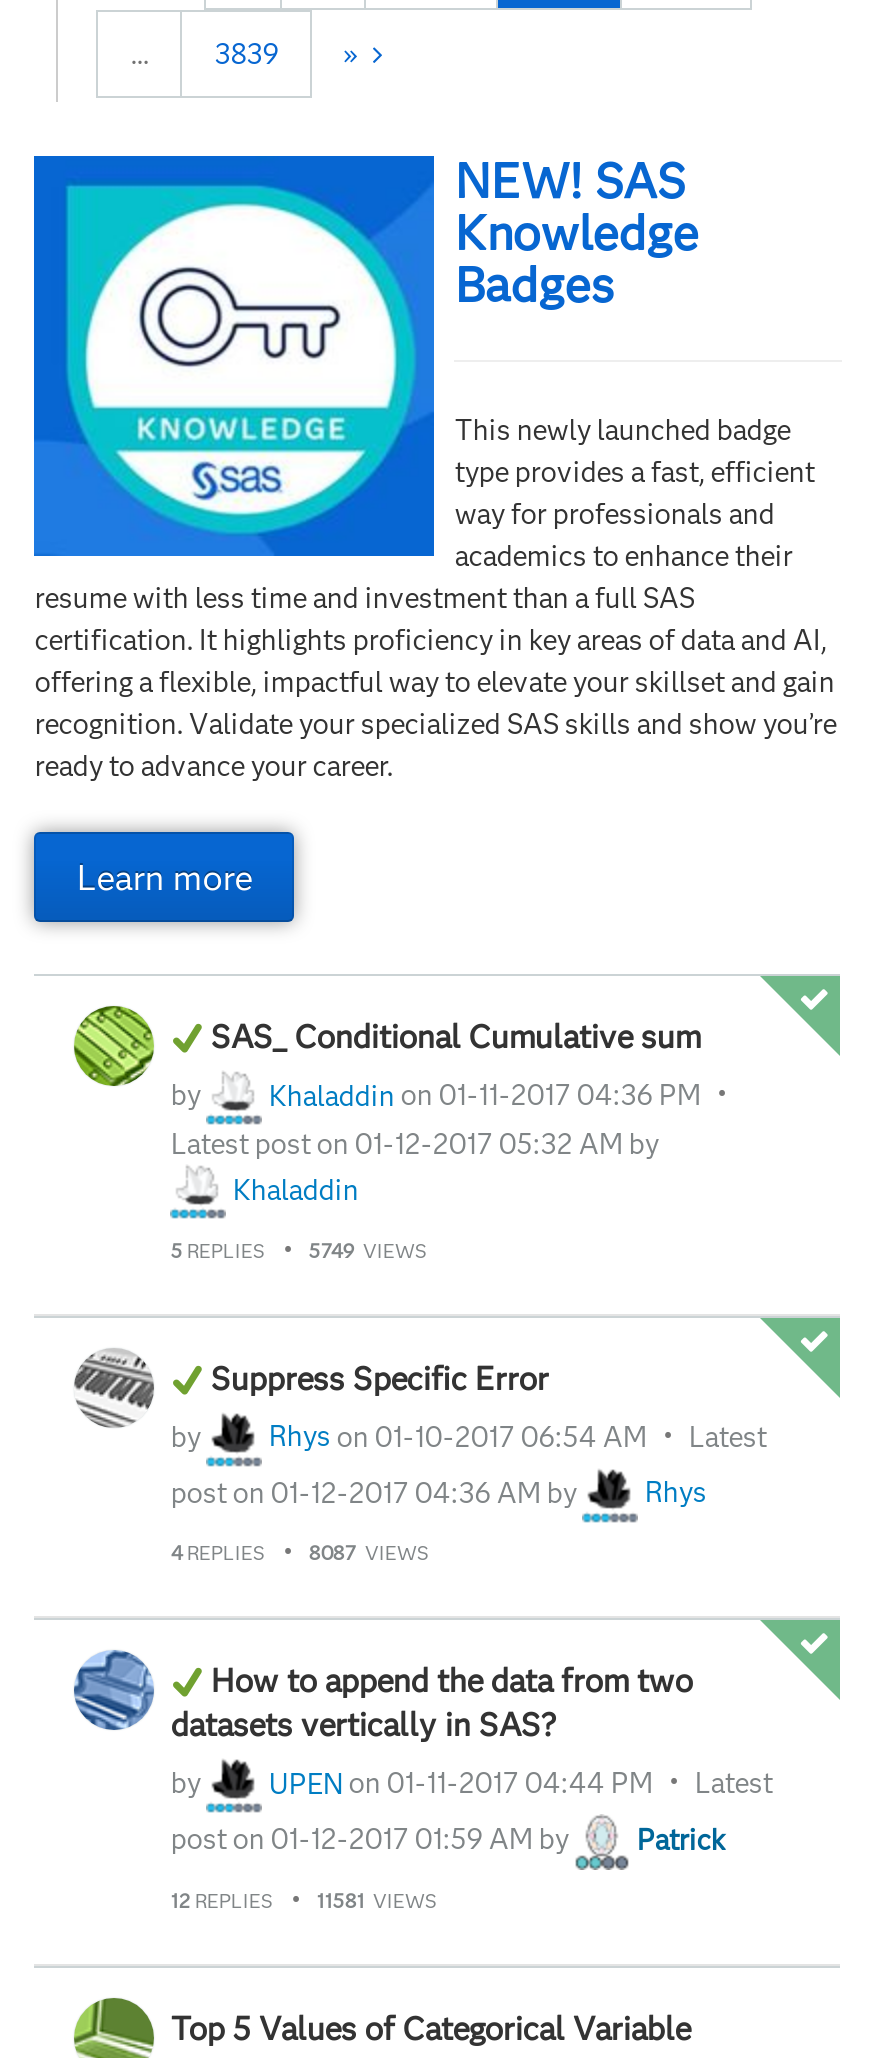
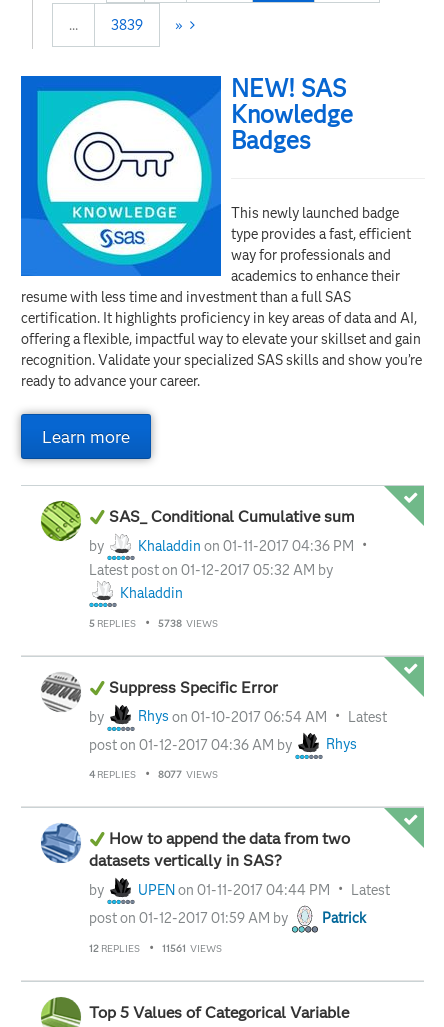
[171,1237,427,1263] 5 REPLIES 5749 VIEWS -> [89,616,218,629] 5 REPLIES 5738 VIEWS
[171,1540,429,1566] 4 REPLIES 8087 VIEWS -> [89,768,218,781] 4 REPLIES 8077 VIEWS
[171,1887,437,1913] 12 REPLIES 11581 VIEWS -> [89,941,222,954] 12 REPLIES 11561 VIEWS

